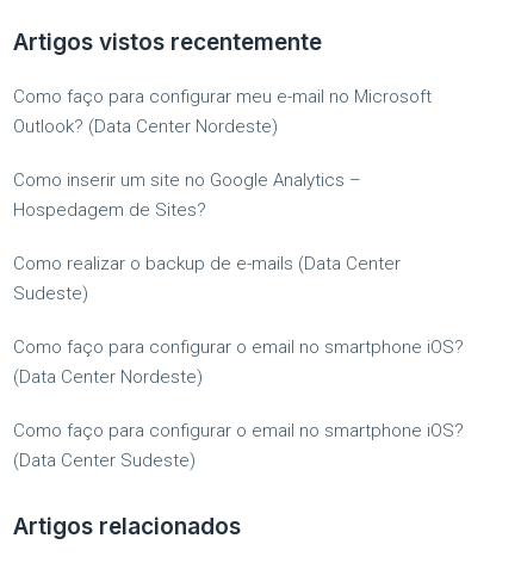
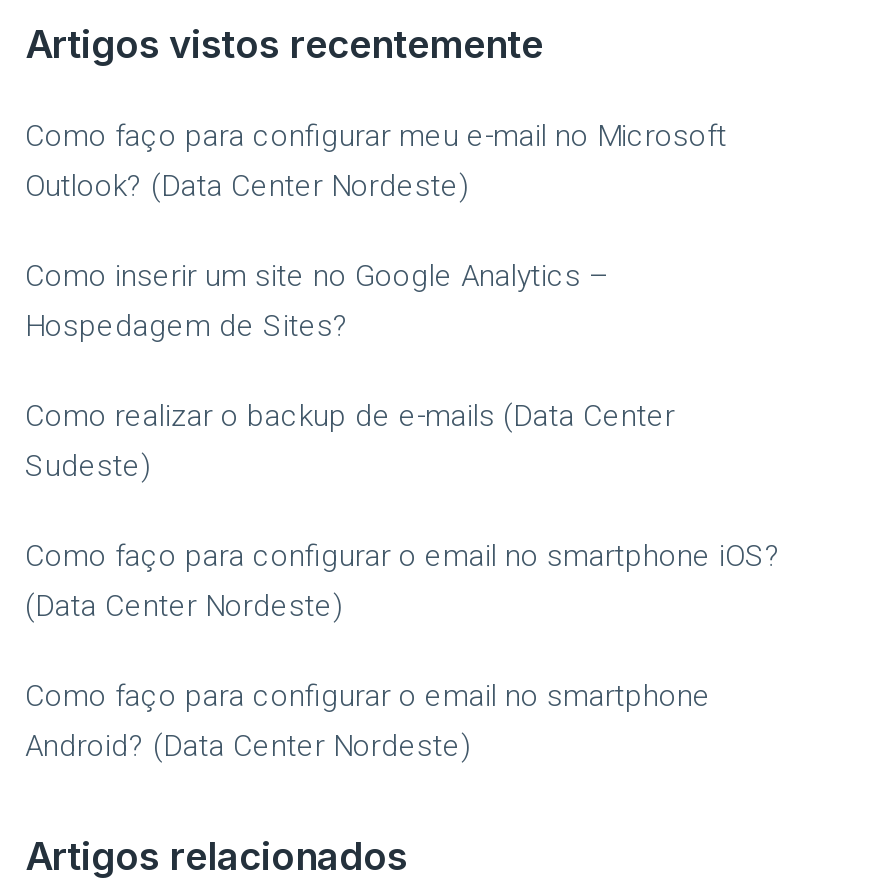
[13,420,464,471] Como faço para configurar o email no smartphone iOS? | (Data Center Sudeste) -> [25,678,711,764] Como faço para configurar o email no smartphone | Android? (Data Center Nordeste)

